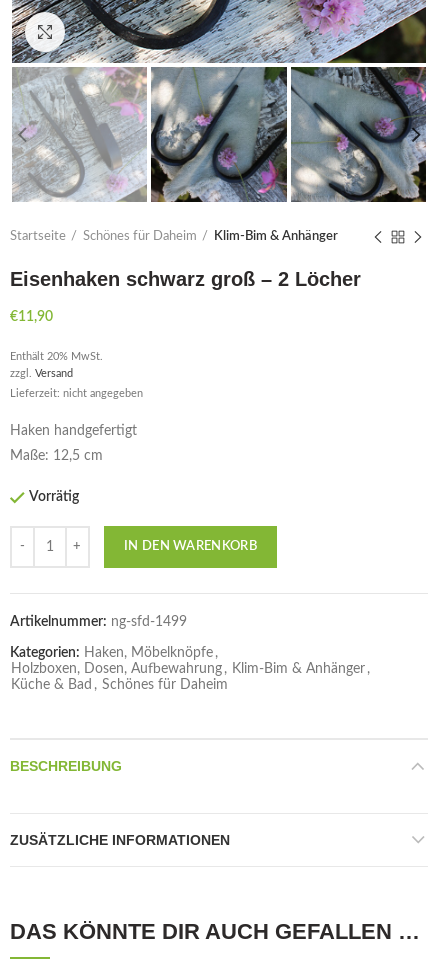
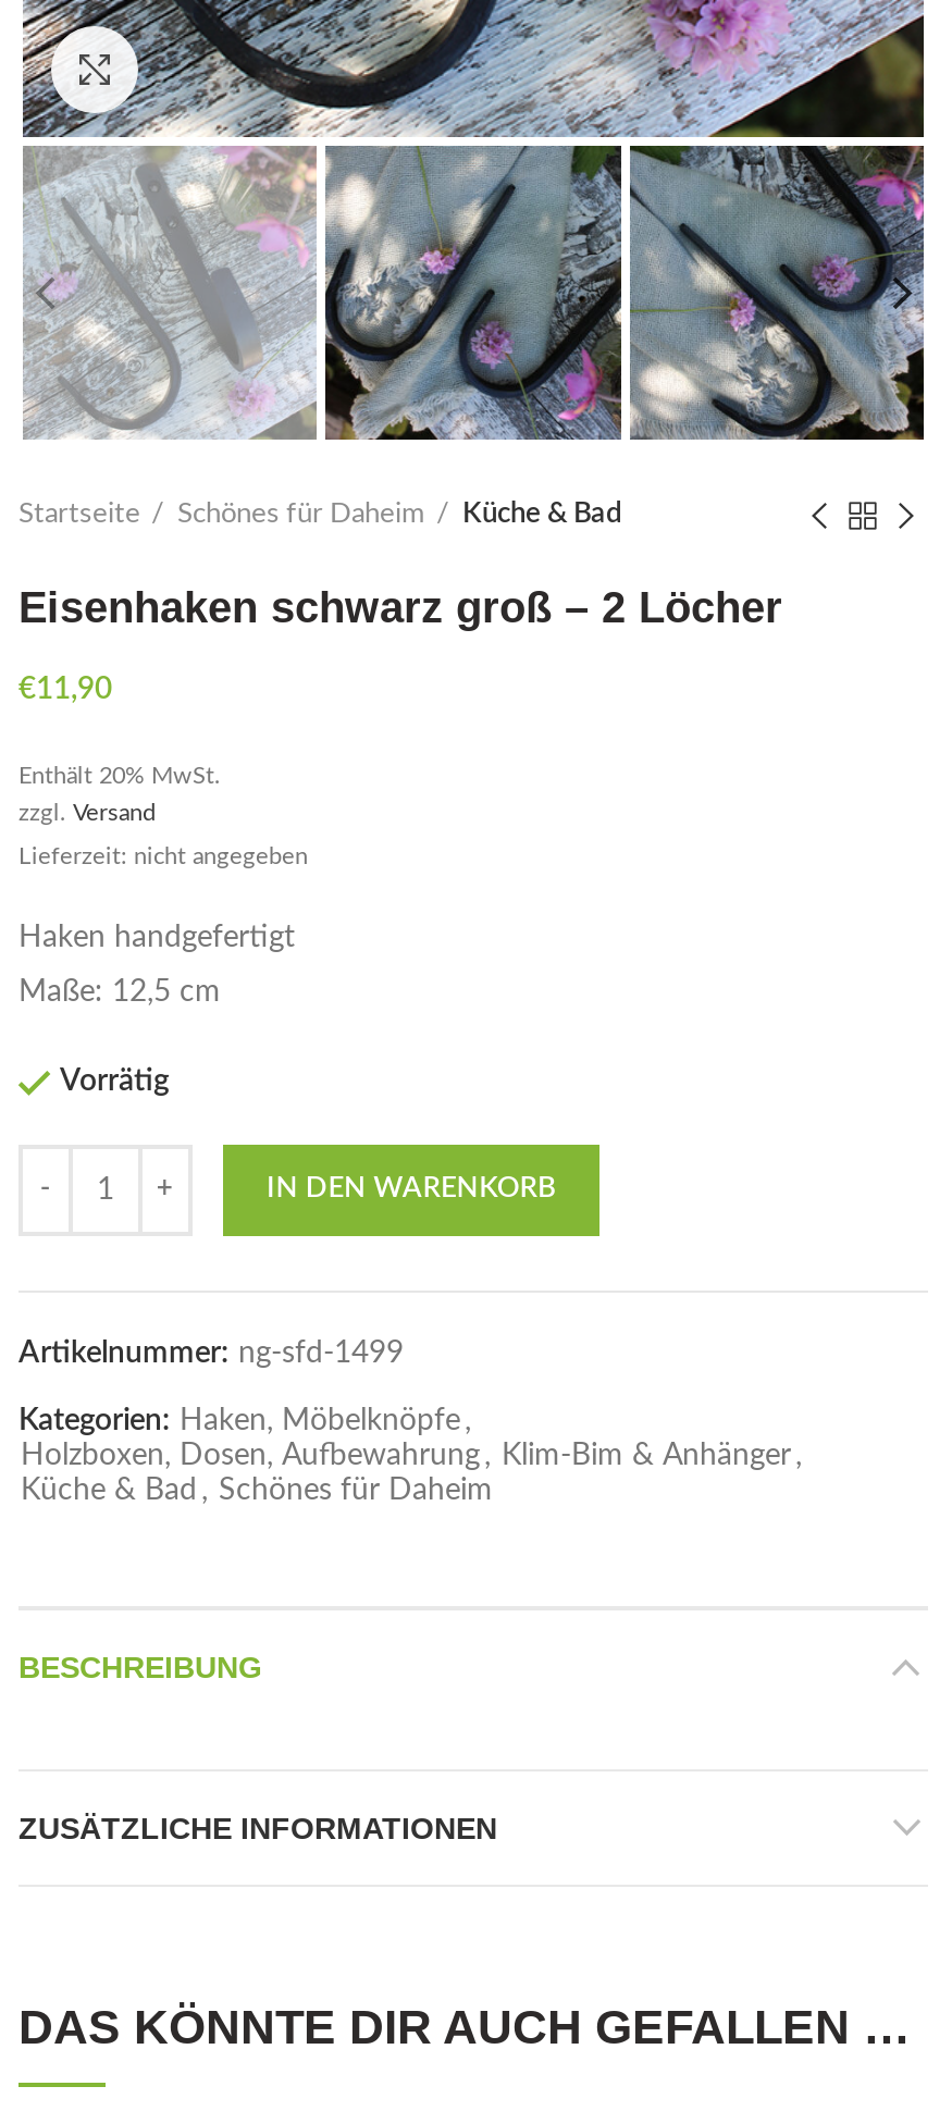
[214,230,338,243] Klim-Bim & Anhänger -> [462,502,621,530] Küche & Bad

